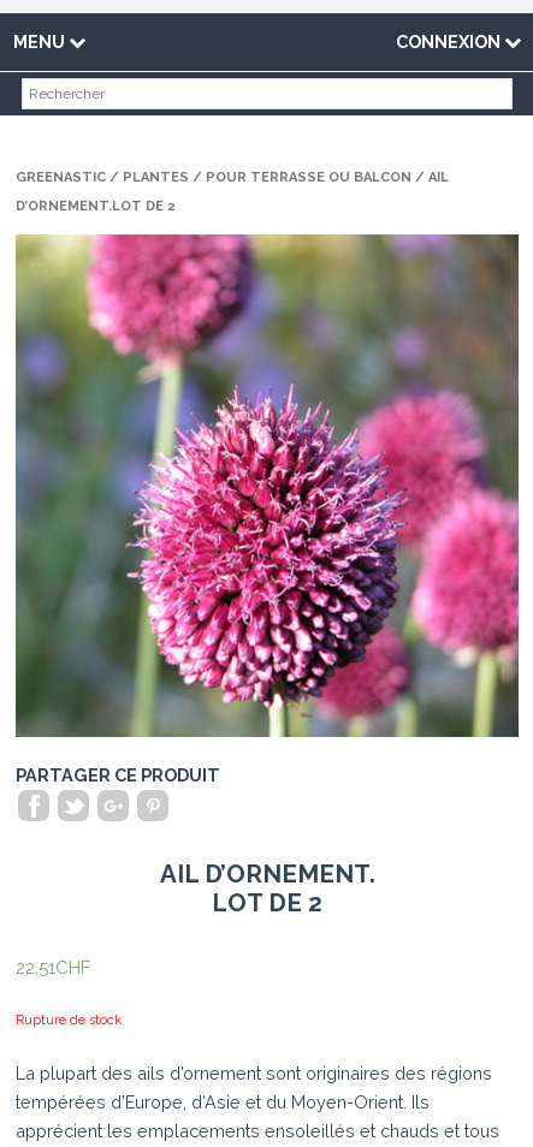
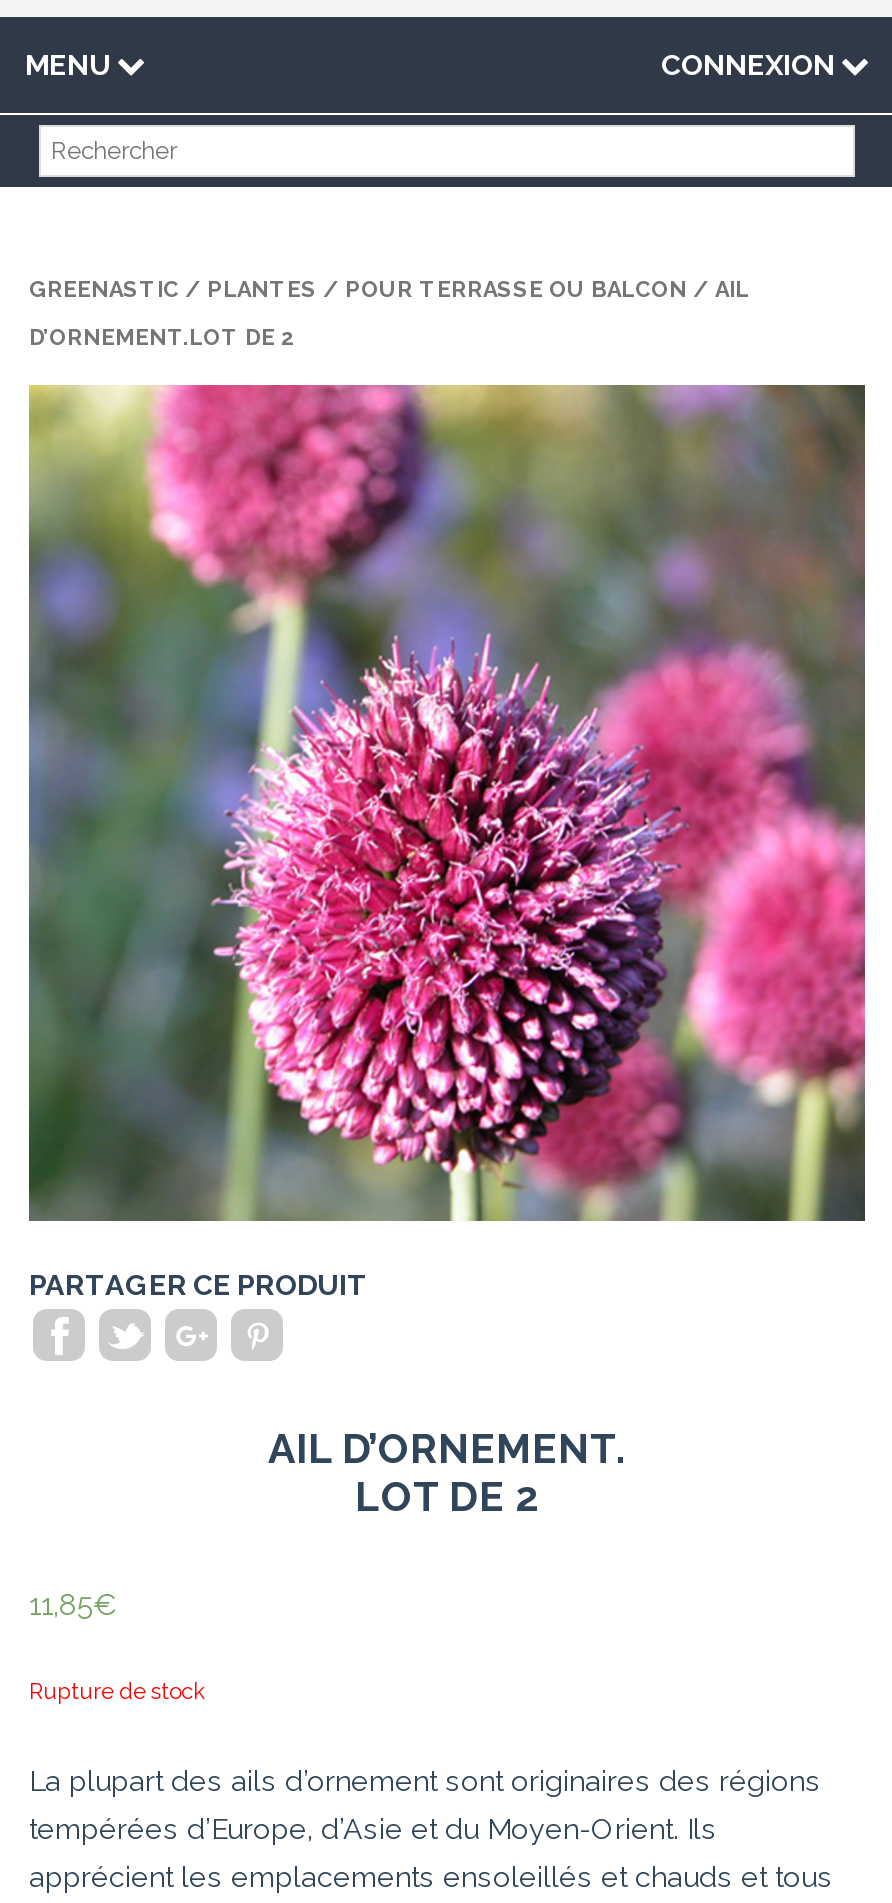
[16,957,90,979] 22,51CHF -> [29,1587,117,1623] 11,85€

